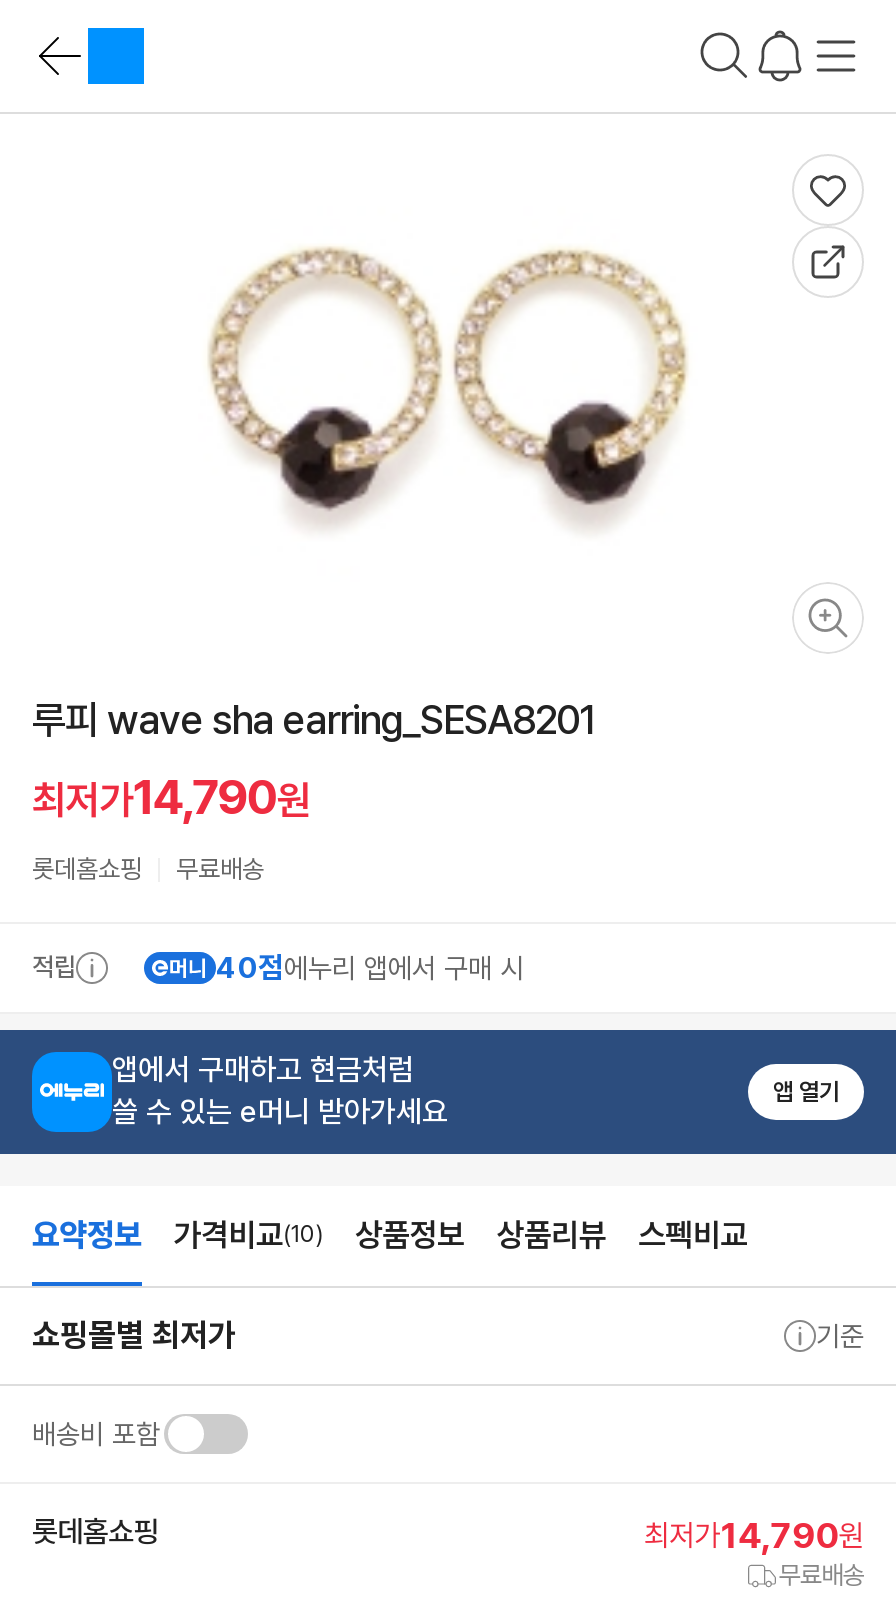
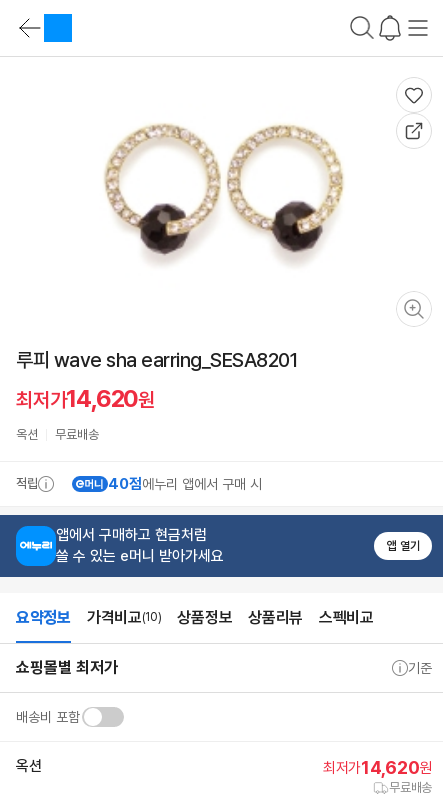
[32,768,310,826] 최저가14,790원 -> [16,384,155,413] 최저가14,620원
[32,854,142,884] 롯데홈쇼핑 -> [16,427,38,442] 옥션
[32,1514,864,1556] 롯데홈쇼핑 | 최저가14,790원 -> [16,757,432,778] 옥션 | 최저가14,620원

